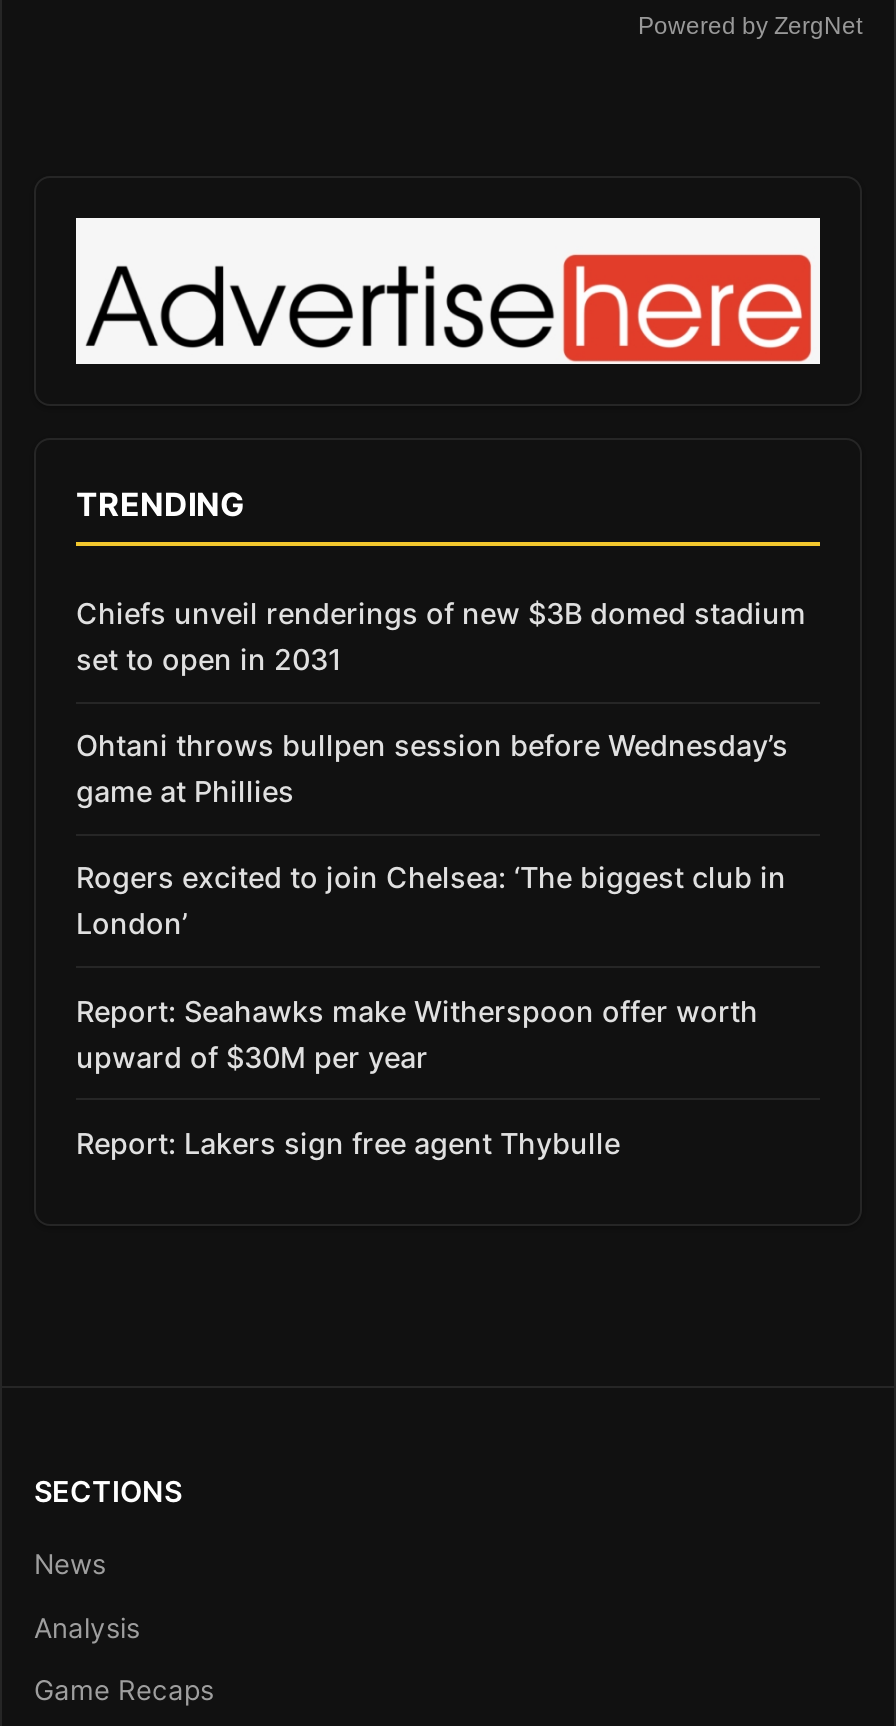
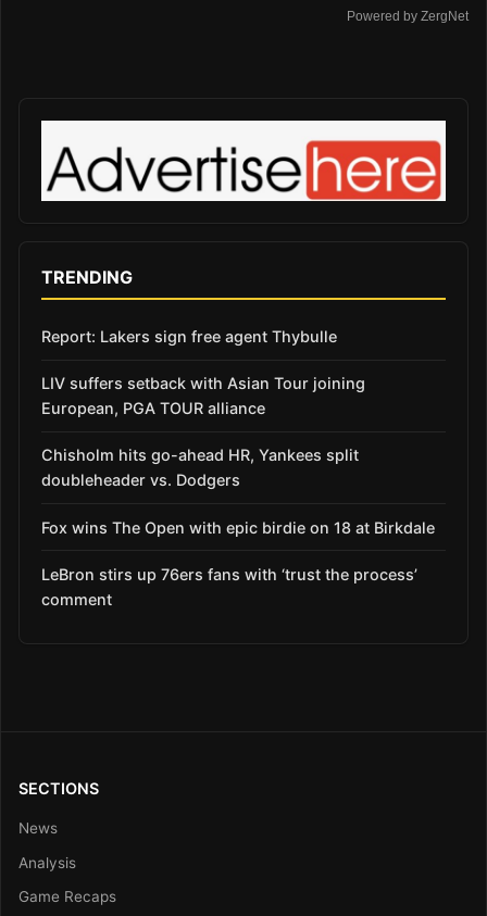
[76,596,806,1073] Chiefs unveil renderings of new $3B domed stadium | set to open in 2031 | Ohtani throws bullpen session before Wednesday’s | game at Phillies | Rogers excited to join Chelsea: ‘The biggest club in | London’ | Report: Seahawks make Witherspoon offer worth | upward of $30M per year -> none
moved [76,1125,620,1159] -> [41,327,337,346]: Report: Lakers sign free agent Thybulle
none -> [41,374,435,608] LIV suffers setback with Asian Tour joining | European, PGA TOUR alliance | Chisholm hits go-ahead HR, Yankees split | doubleheader vs. Dodgers | Fox wins The Open with epic birdie on 18 at Birkdale | LeBron stirs up 76ers fans with ‘trust the process’ | comment

